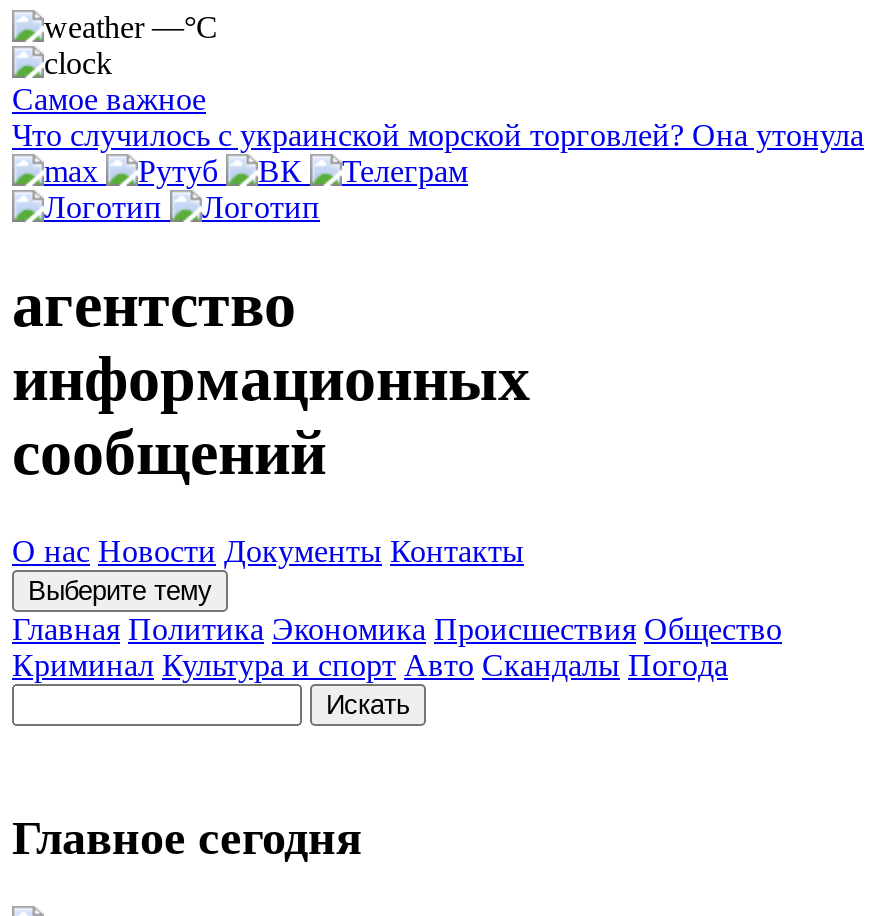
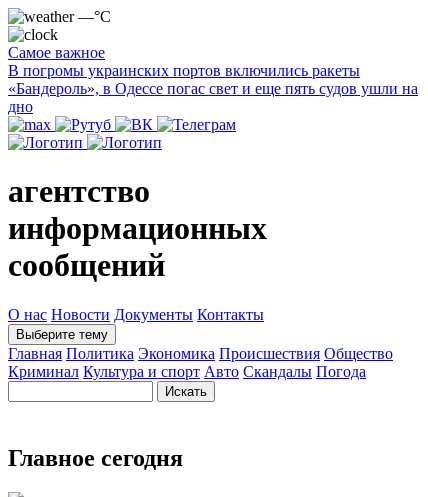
[12,118,864,152] Что случилось с украинской морской торговлей? Она утонула -> [8,62,418,115] В погромы украинских портов включились ракеты | «Бандероль», в Одессе погас свет и еще пять судов ушли на | дно

